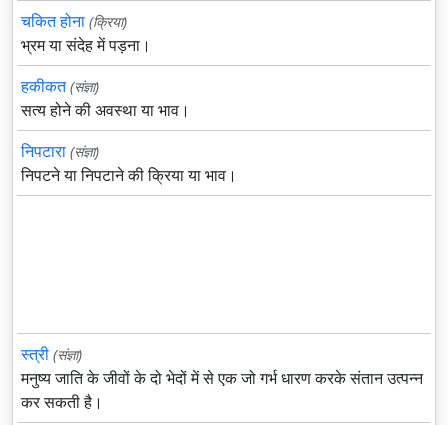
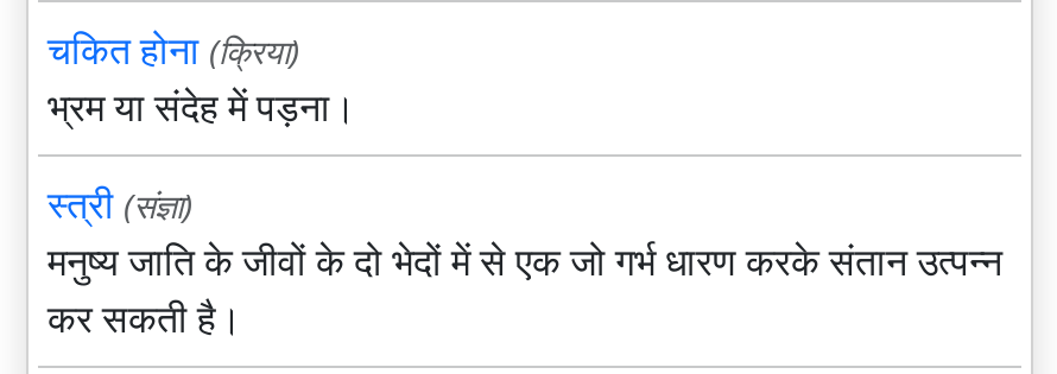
[21,75,237,186] हकीकत (संज्ञा) | सत्य होने की अवस्था या भाव। | निपटारा (संज्ञा) | निपटने या निपटाने की क्रिया या भाव। -> none

